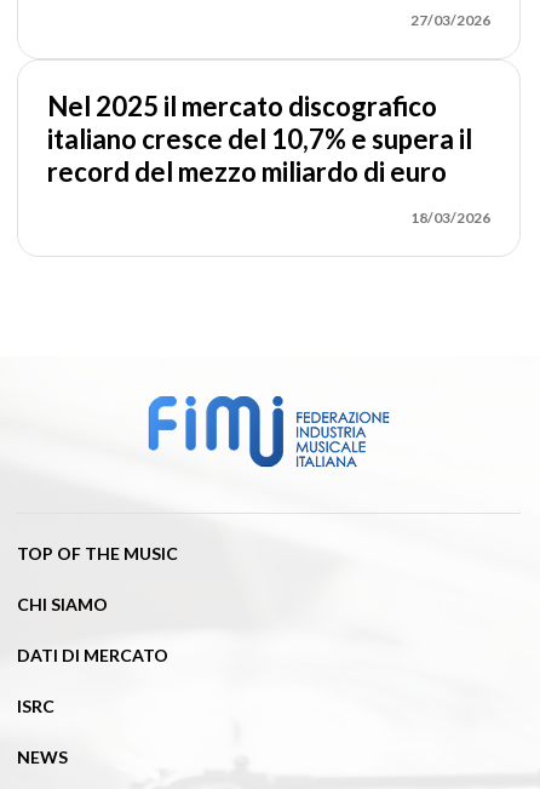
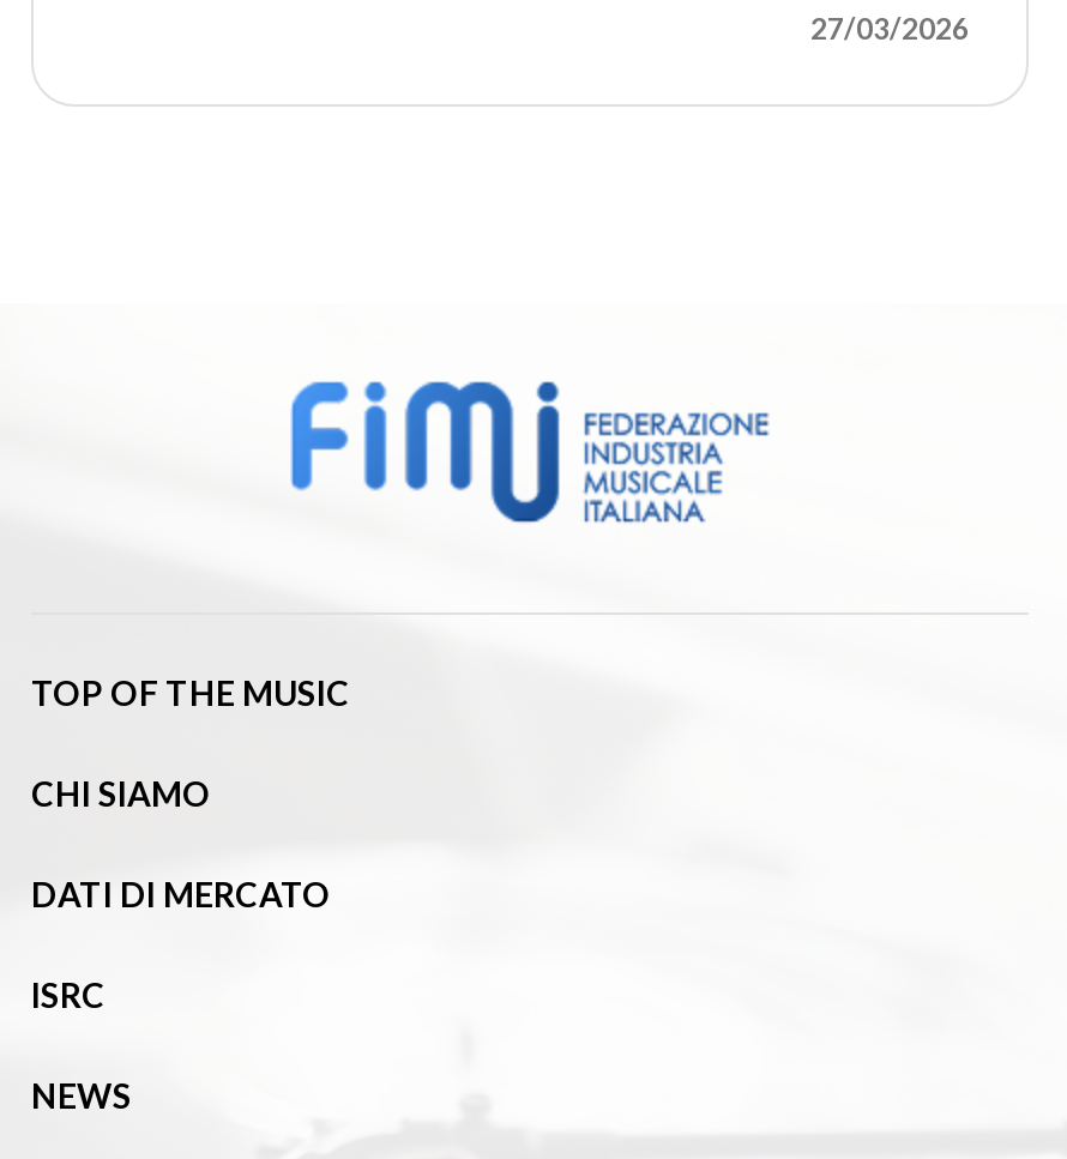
[47,90,490,227] Nel 2025 il mercato discografico | italiano cresce del 10,7% e supera il | record del mezzo miliardo di euro | 18/03/2026 -> none

